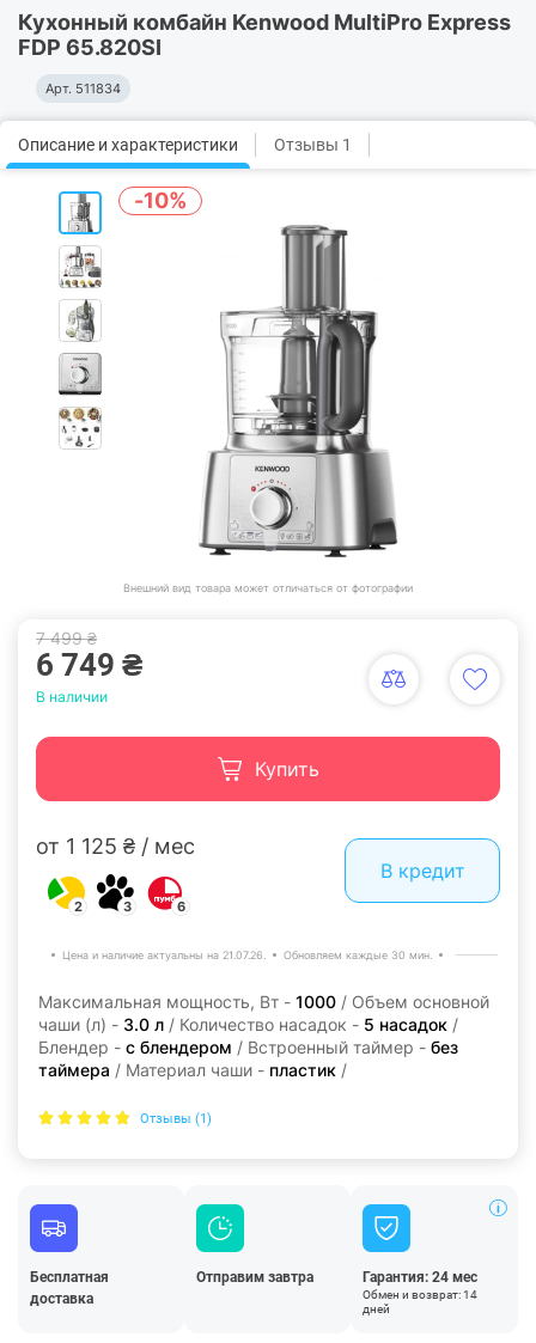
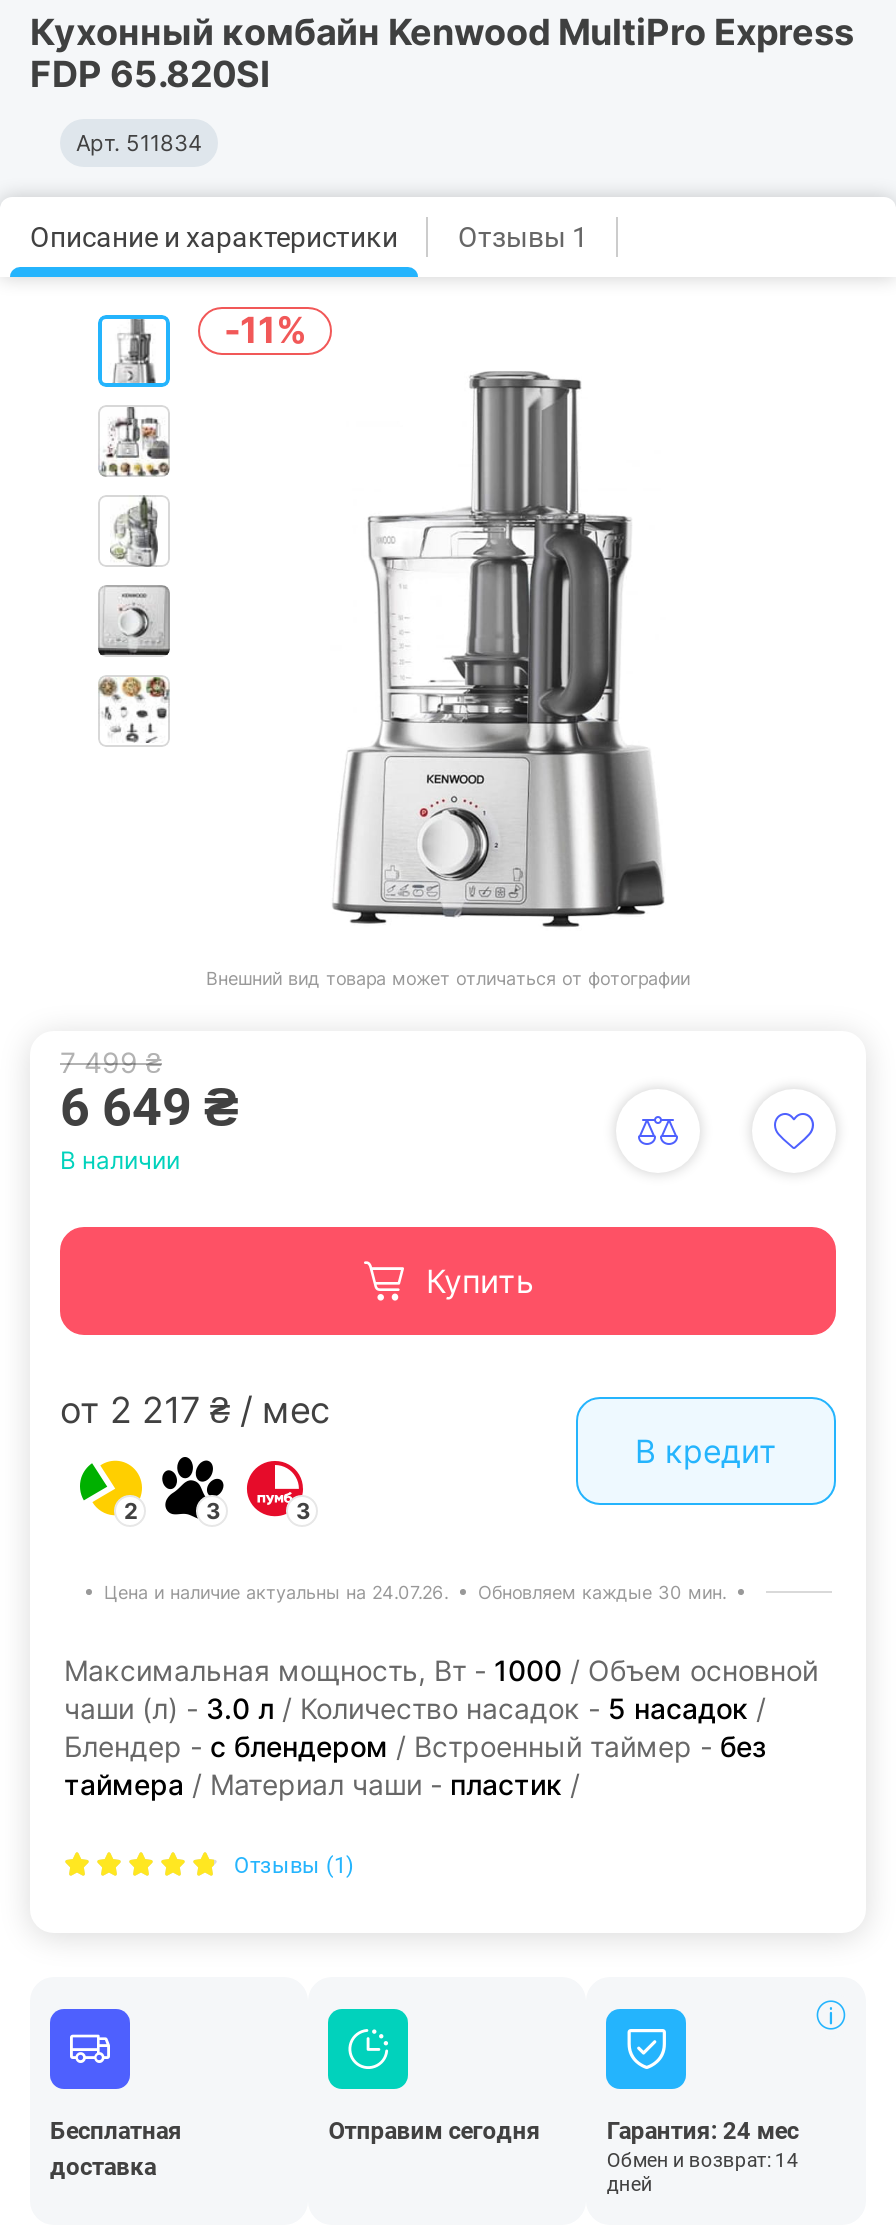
[134,188,187,213] -10% -> [224,309,306,351] -11%
[36,647,142,683] 6 749 ₴ -> [60,1077,238,1137] 6 649 ₴
[36,834,195,859] от 1 125 ₴ / мес -> [60,1389,330,1431] от 2 217 ₴ / мес
[177,898,184,915] 6 -> [296,1497,308,1525] 3
[62,948,266,961] Цена и наличие актуальны на 21.07.26. -> [104,1580,448,1602] Цена и наличие актуальны на 24.07.26.
[196,1269,314,1286] Отправим завтра -> [328,2117,540,2145] Отправим сегодня

